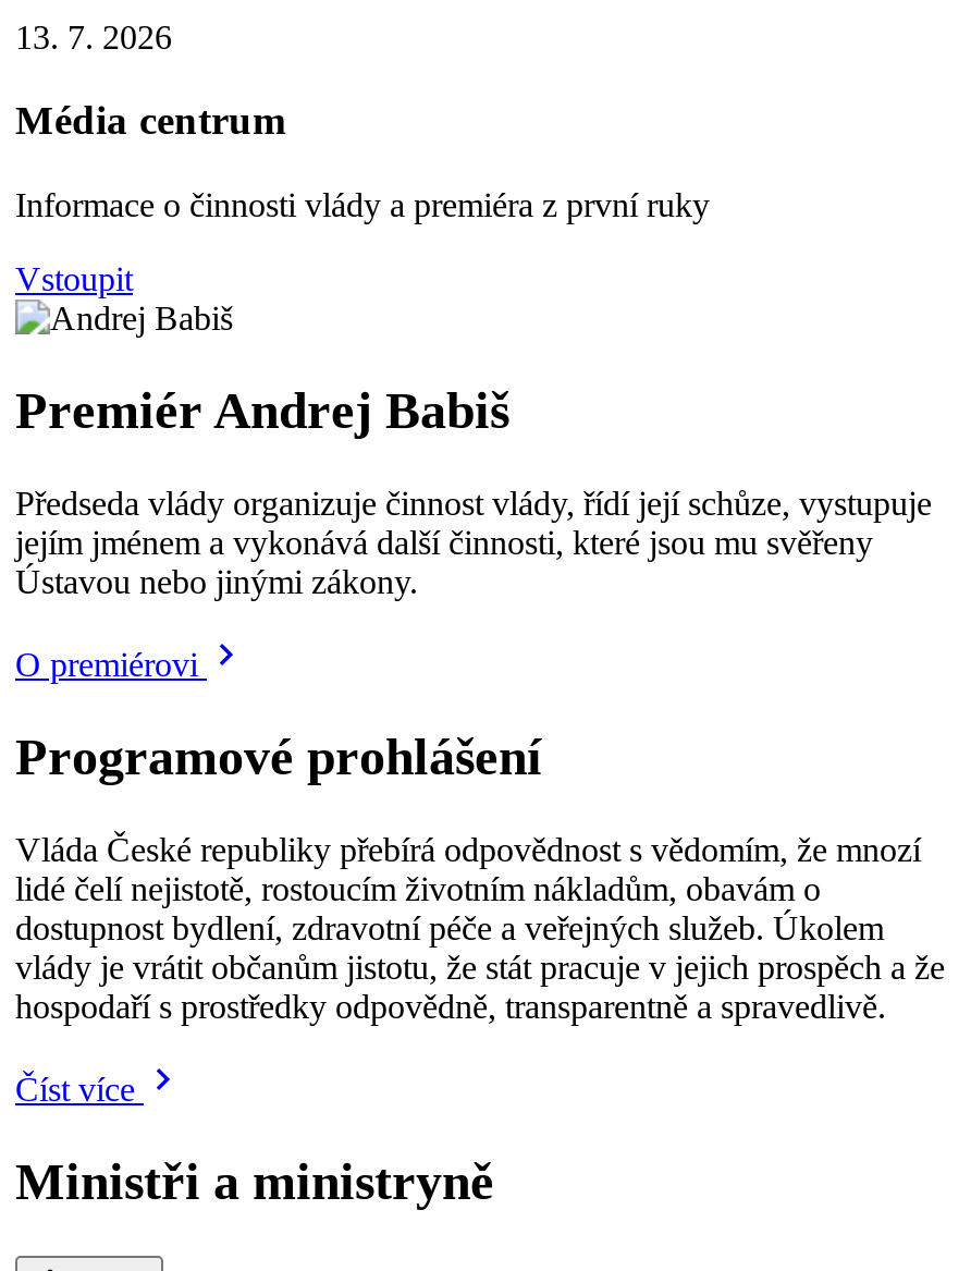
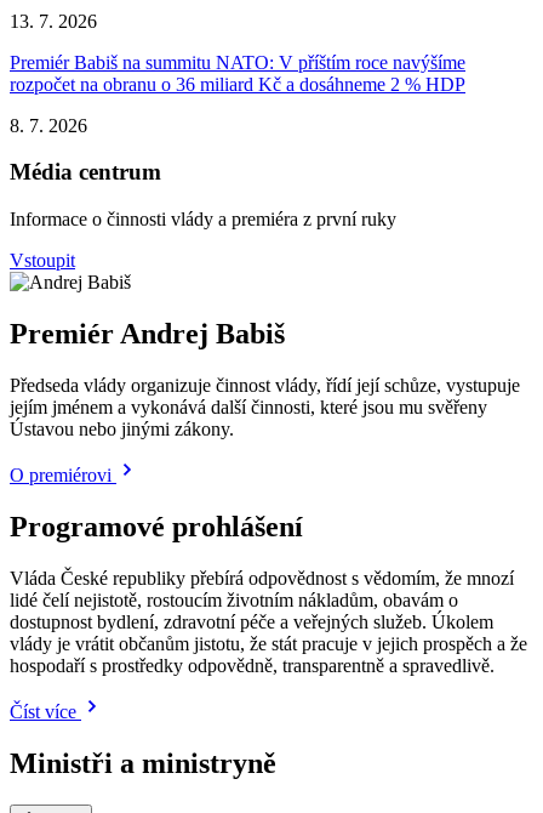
none -> [10,52,465,136] Premiér Babiš na summitu NATO: V příštím roce navýšíme | rozpočet na obranu o 36 miliard Kč a dosáhneme 2 % HDP | 8. 7. 2026

